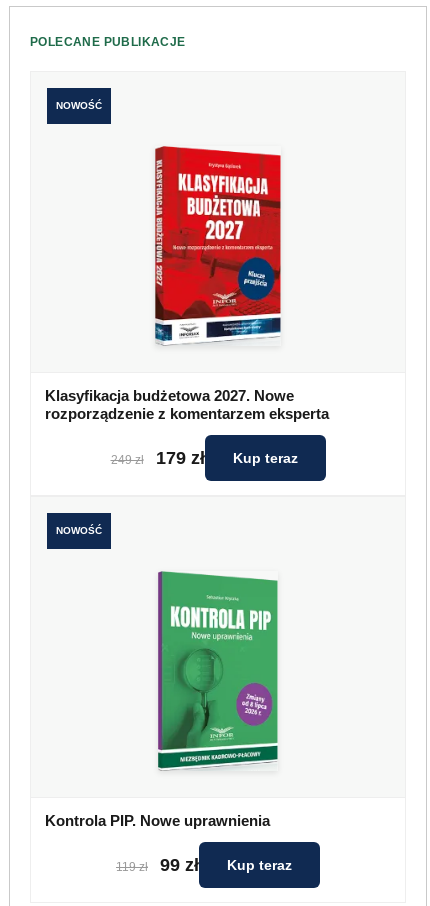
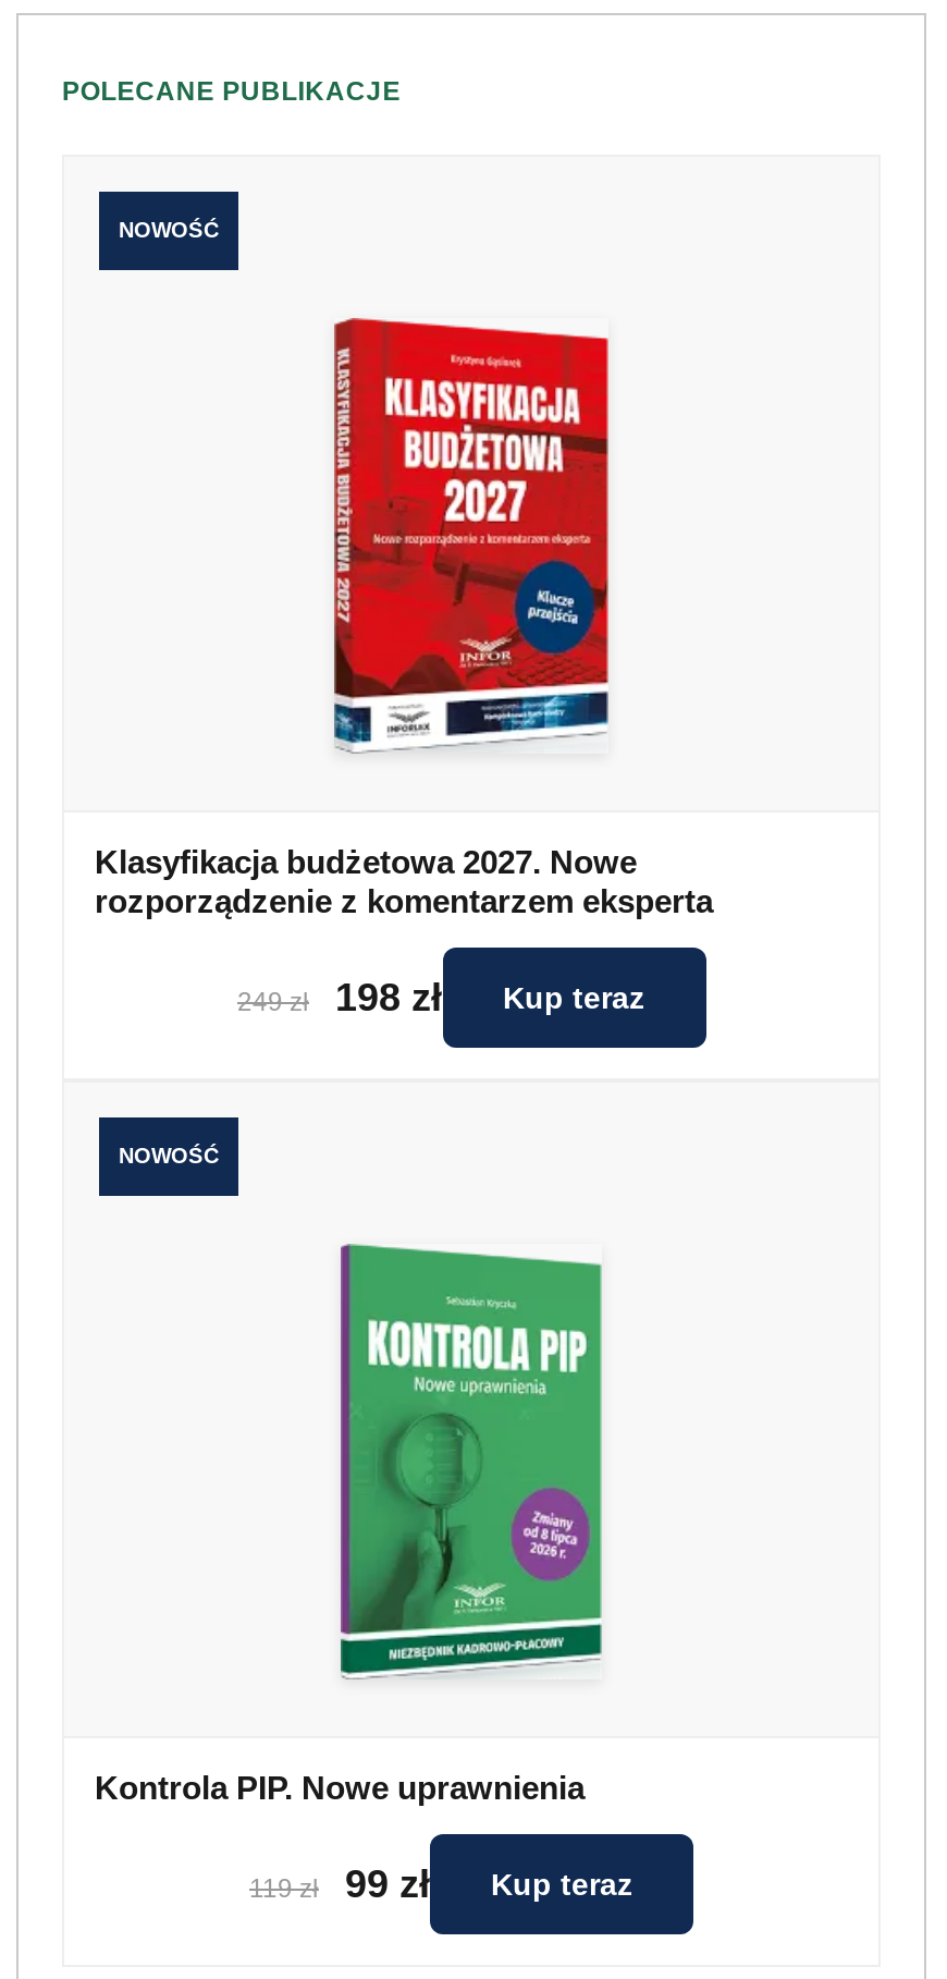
[155,448,204,468] 179 zł -> [335,976,442,1019] 198 zł

